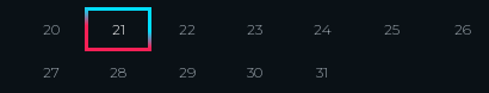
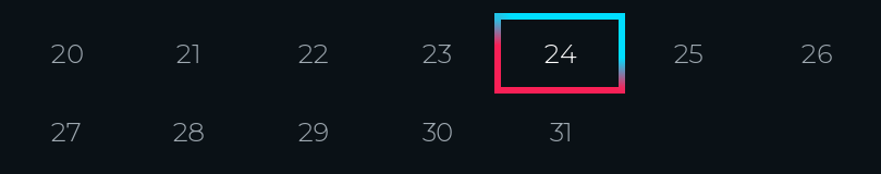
[83,6,153,52] [image] -> none
none -> [492,11,627,96] [image]

